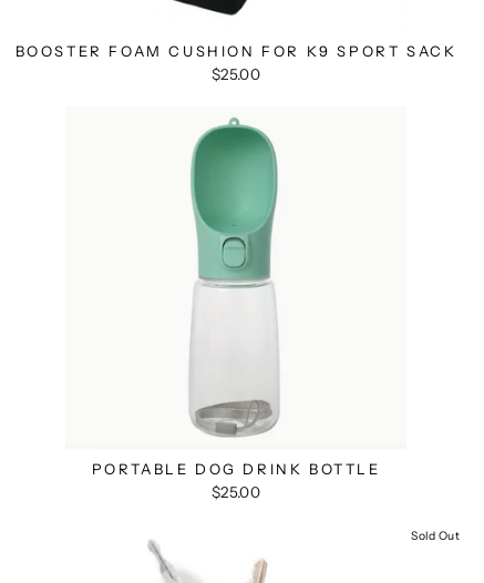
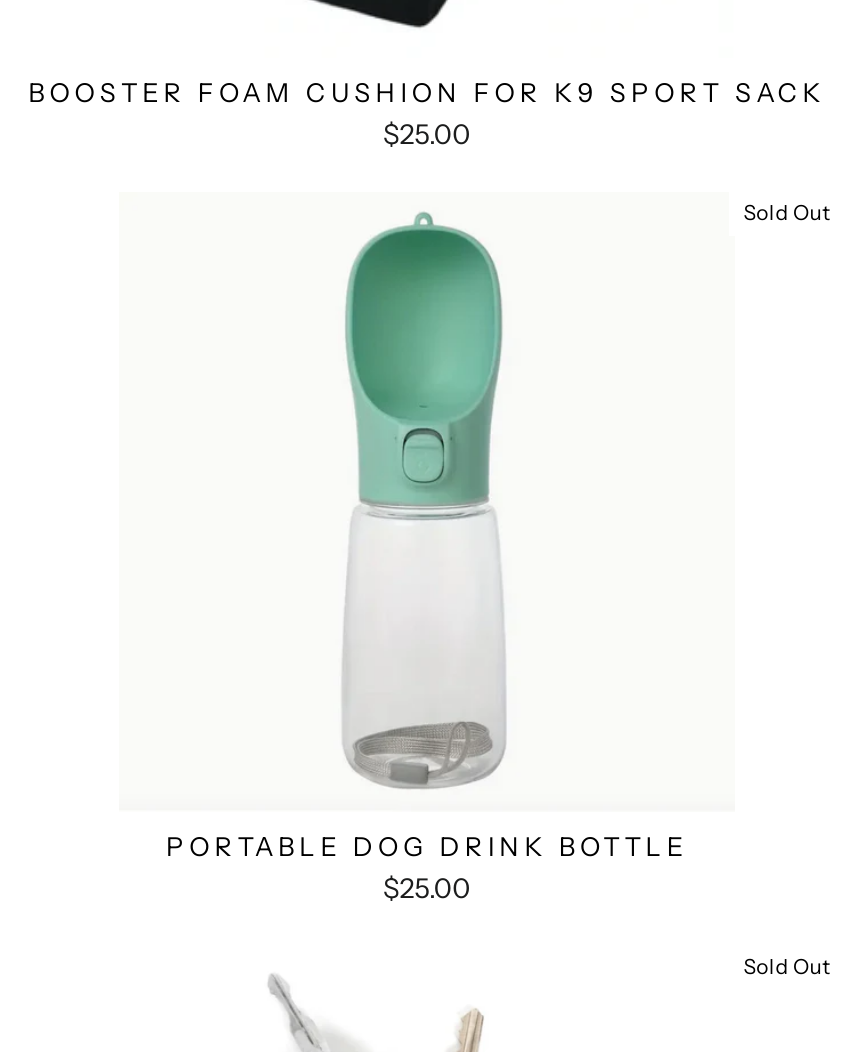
none -> [744,199,831,225] Sold Out

